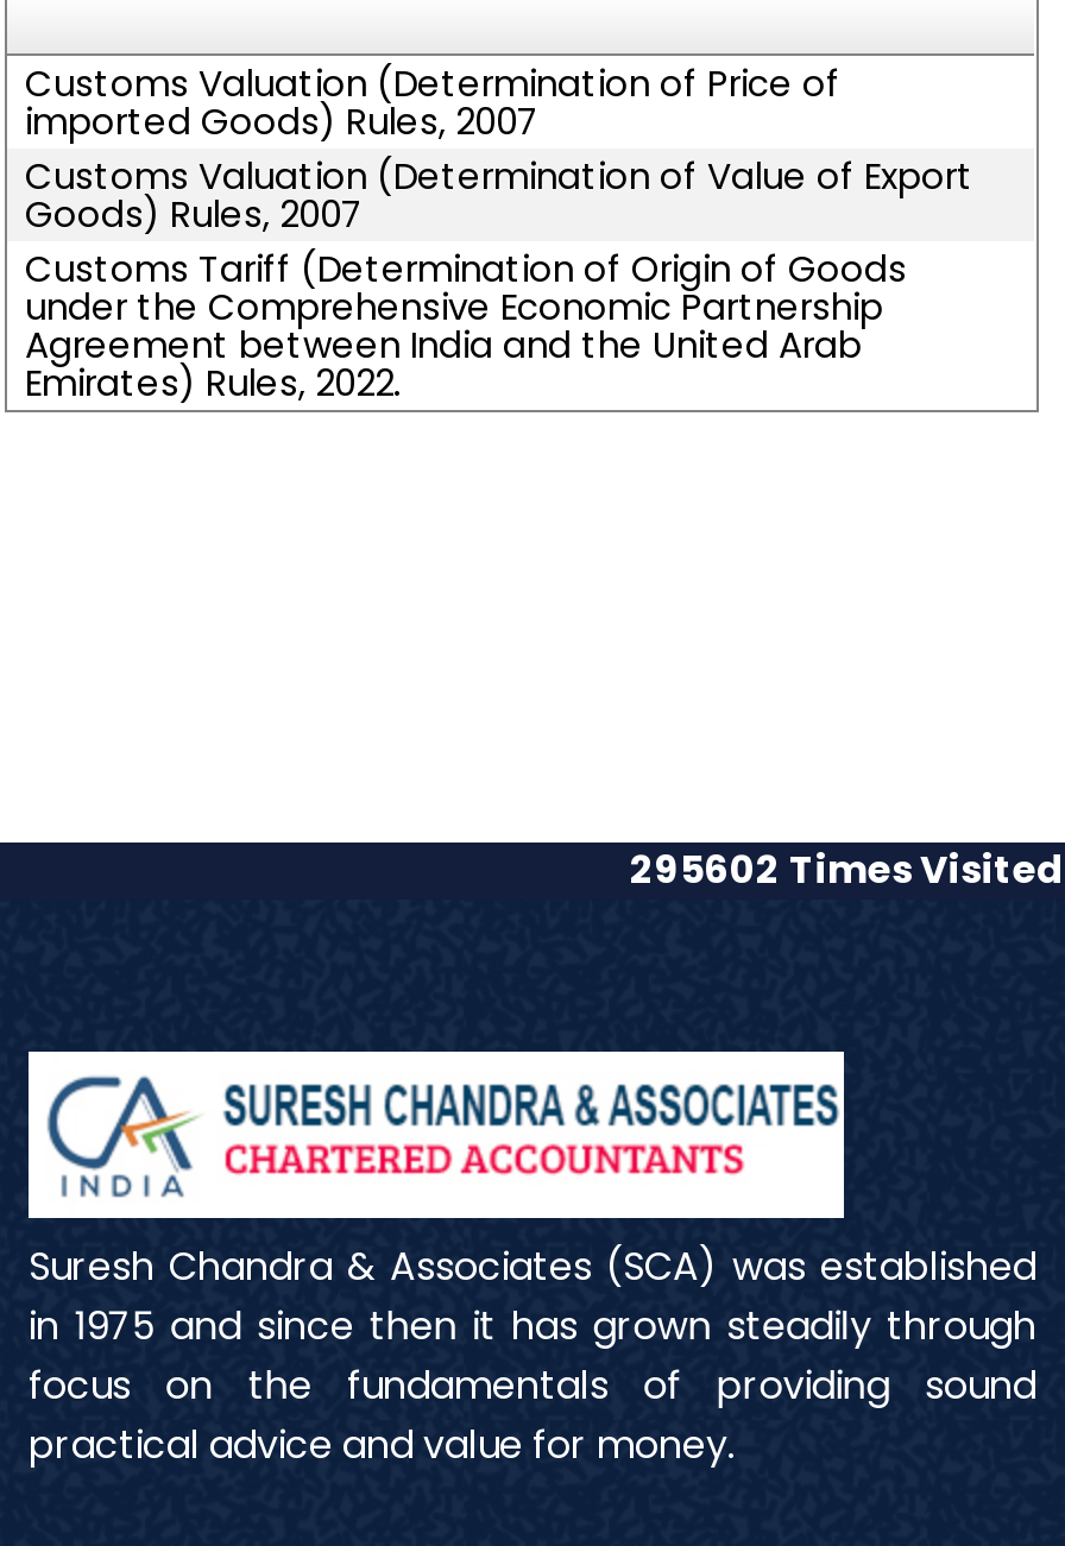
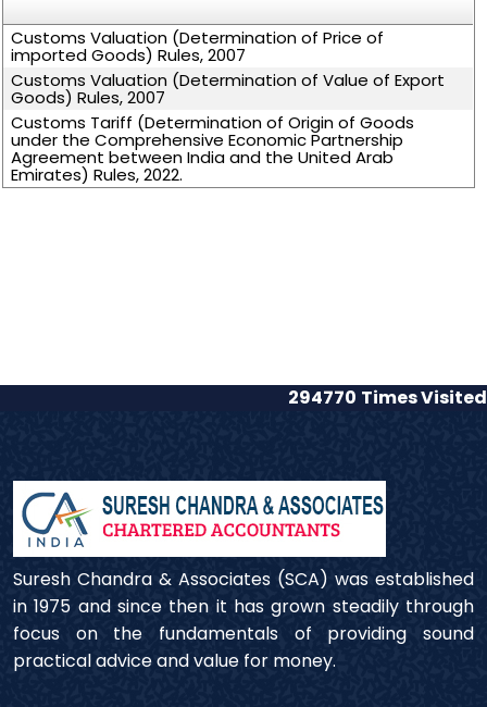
[630,843,1065,897] 295602 Times Visited -> [288,385,487,410] 294770 Times Visited

